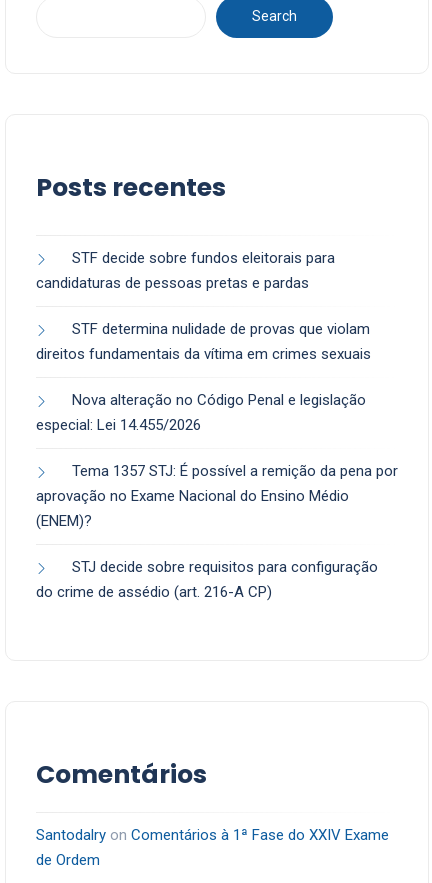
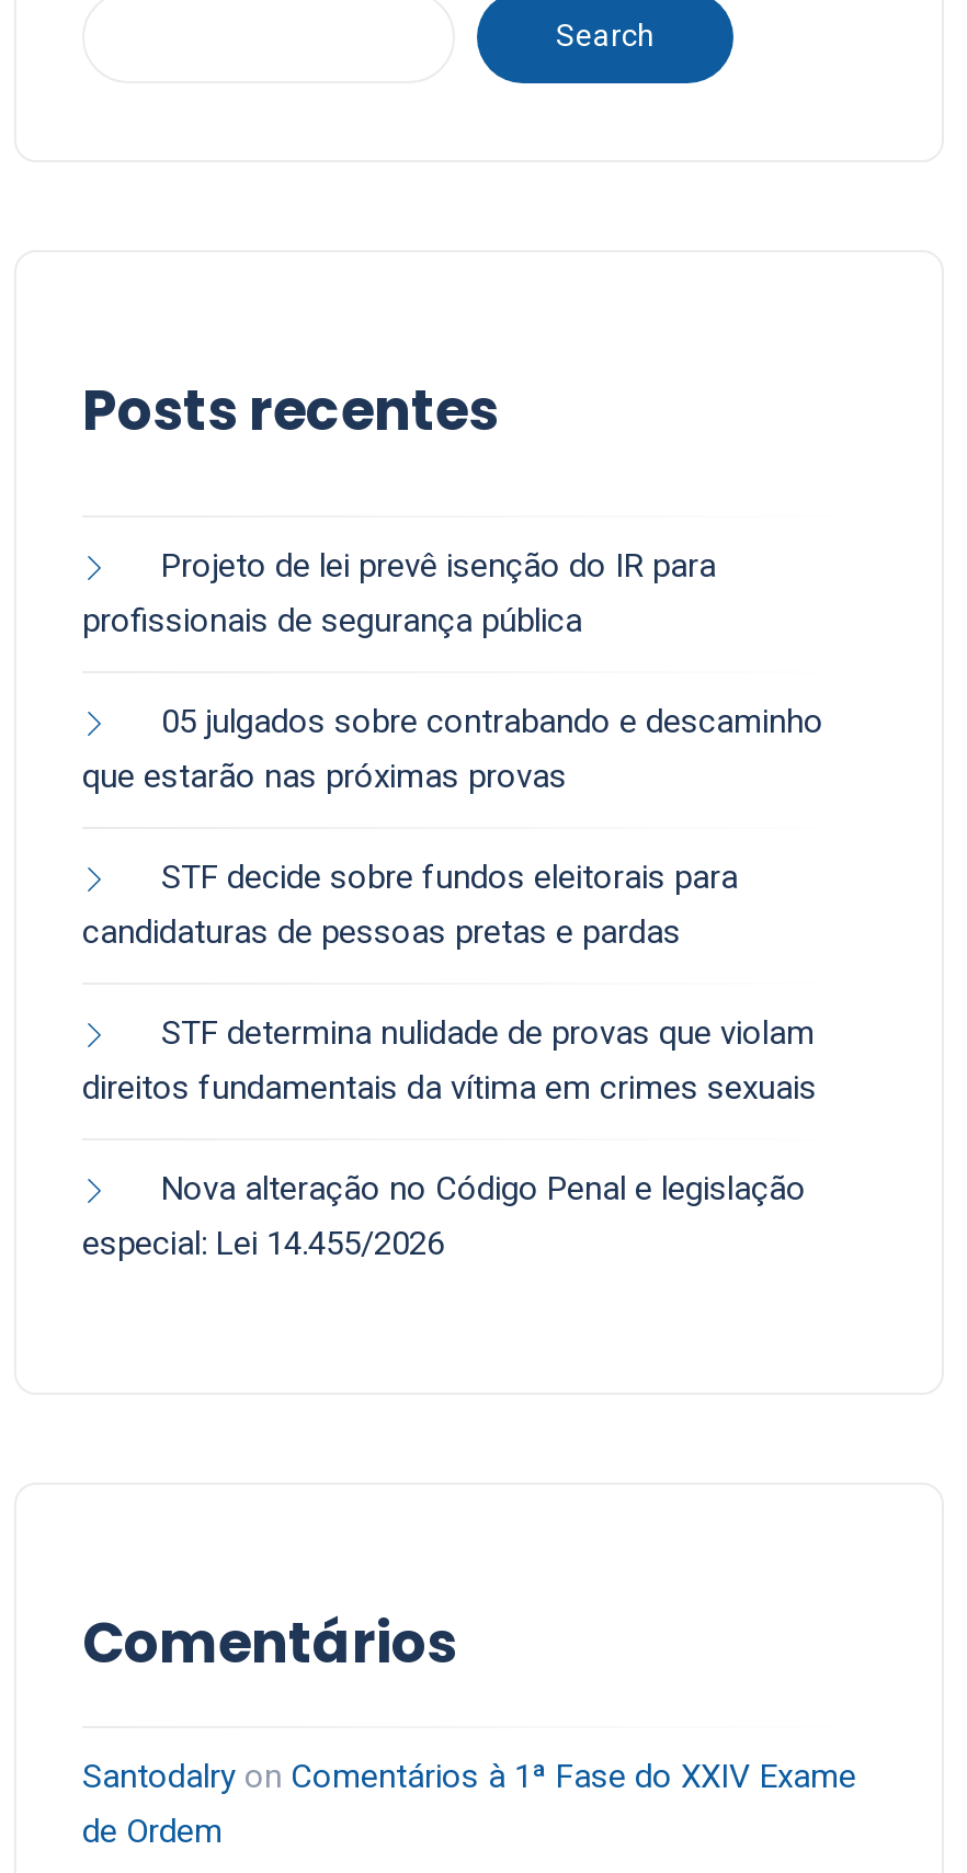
none -> [82,546,823,796] Projeto de lei prevê isenção do IR para | profissionais de segurança pública | 05 julgados sobre contrabando e descaminho | que estarão nas próximas provas
moved [36,249,371,434] -> [82,857,817,1263]: STF decide sobre fundos eleitorais para | candidaturas de pessoas pretas e pardas | STF determina nulidade de provas que violam | direitos fundamentais da vítima em crimes sexuais | Nova alteração no Código Penal e legislação | especial: Lei 14.455/2026
[36,462,398,601] Tema 1357 STJ: É possível a remição da pena por | aprovação no Exame Nacional do Ensino Médio | (ENEM)? | STJ decide sobre requisitos para configuração | do crime de assédio (art. 216-A CP) -> none

